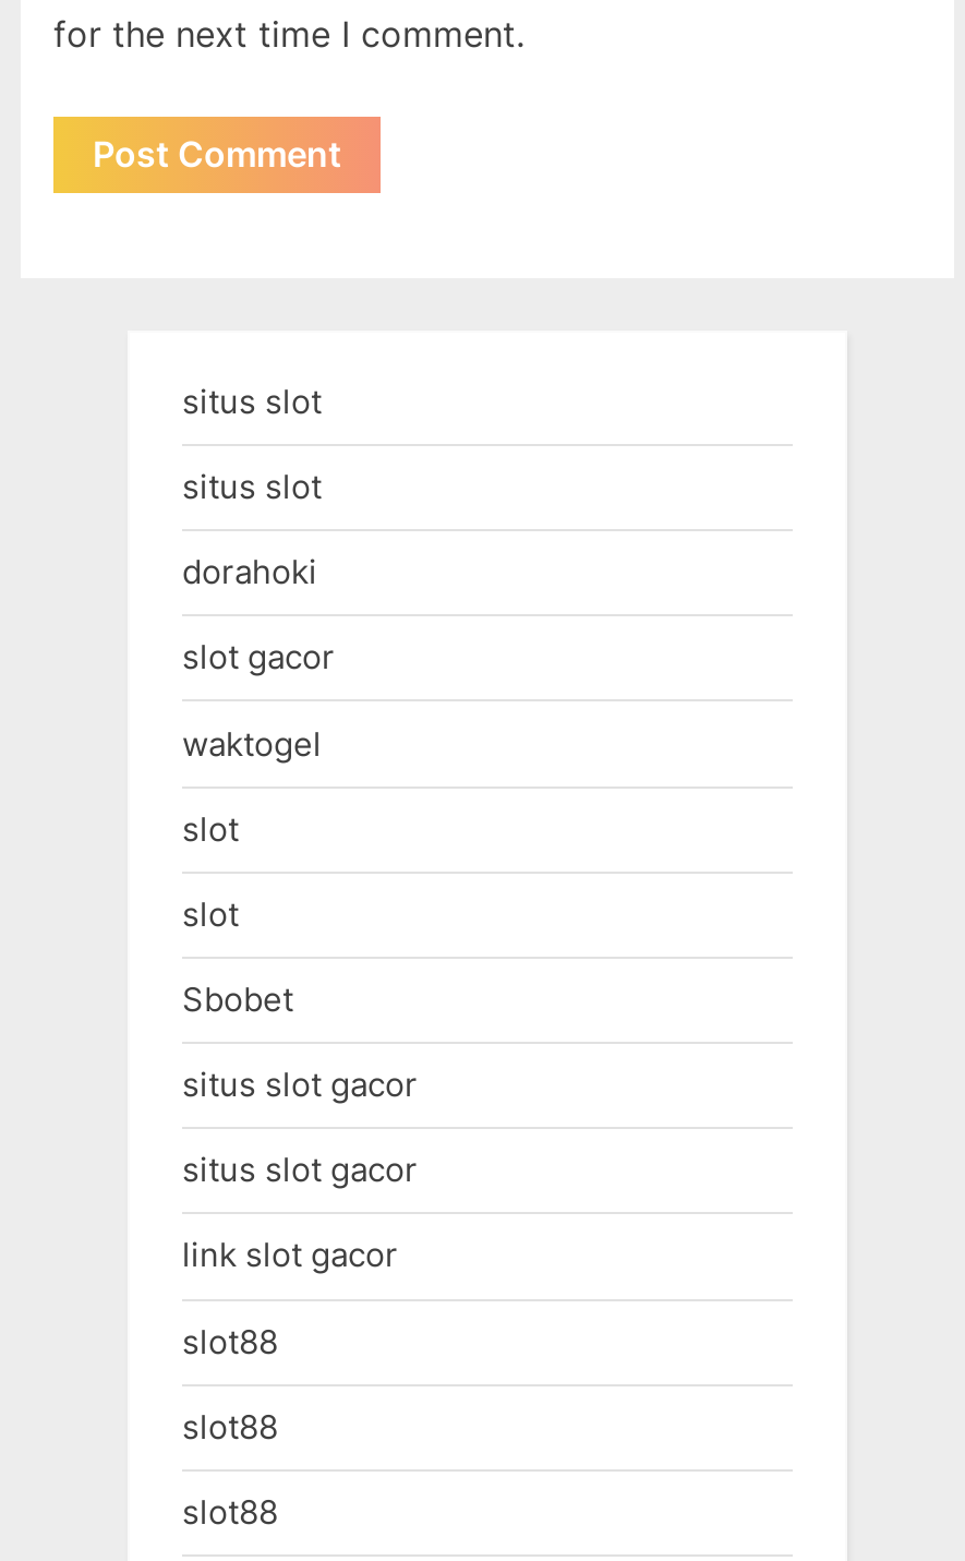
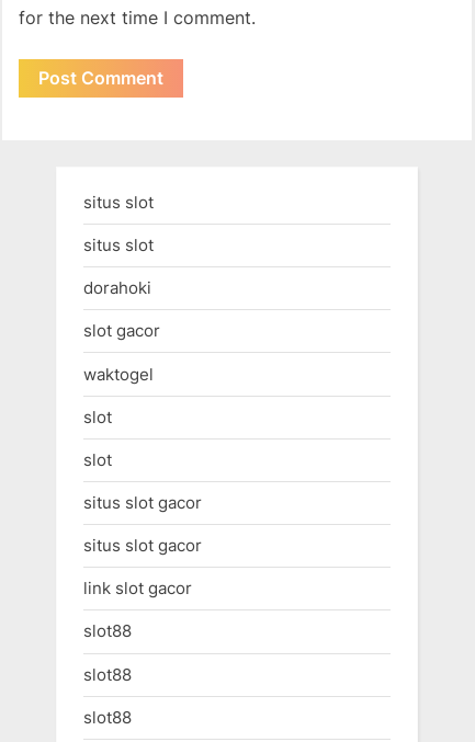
[182,978,293,1020] Sbobet -> none

